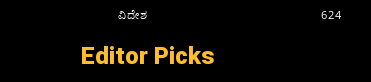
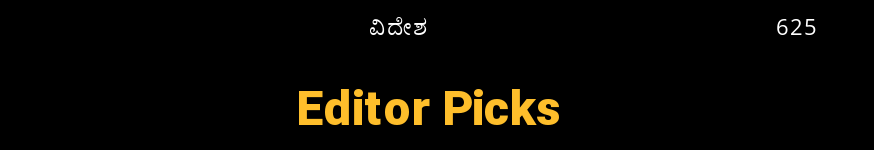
[321,7,342,22] 624 -> [776,10,818,40] 625

